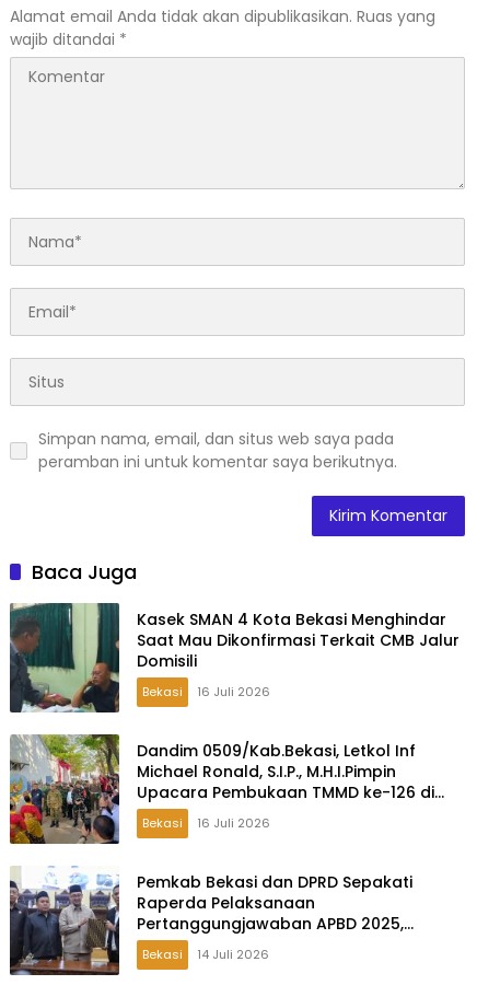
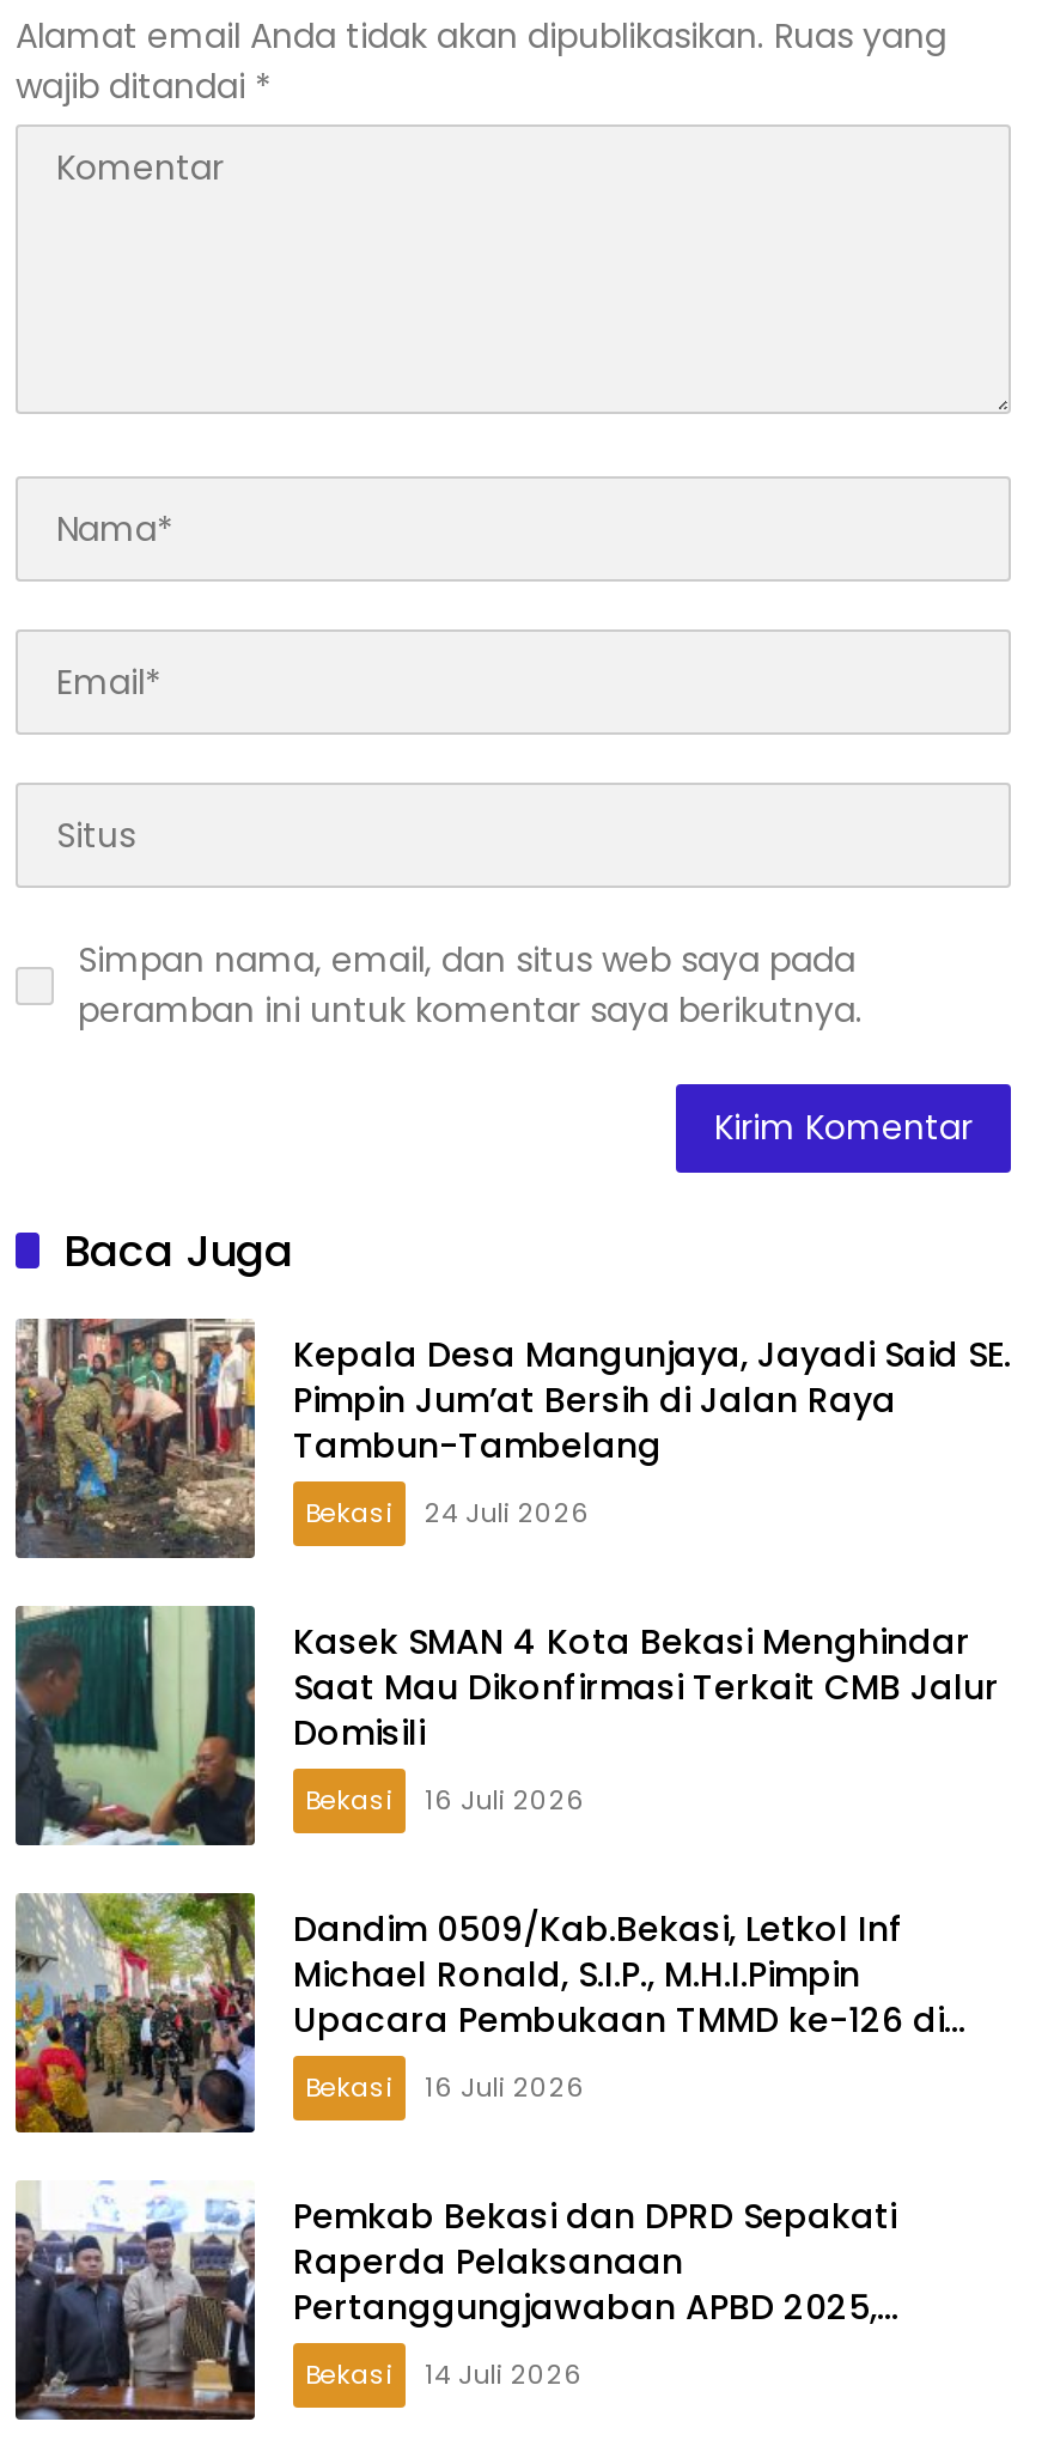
none -> [16,1316,1011,1560] [image] | Kepala Desa Mangunjaya, Jayadi Said SE. | Pimpin Jum’at Bersih di Jalan Raya | Tambun-Tambelang | Bekasi | 24 Juli 2026

